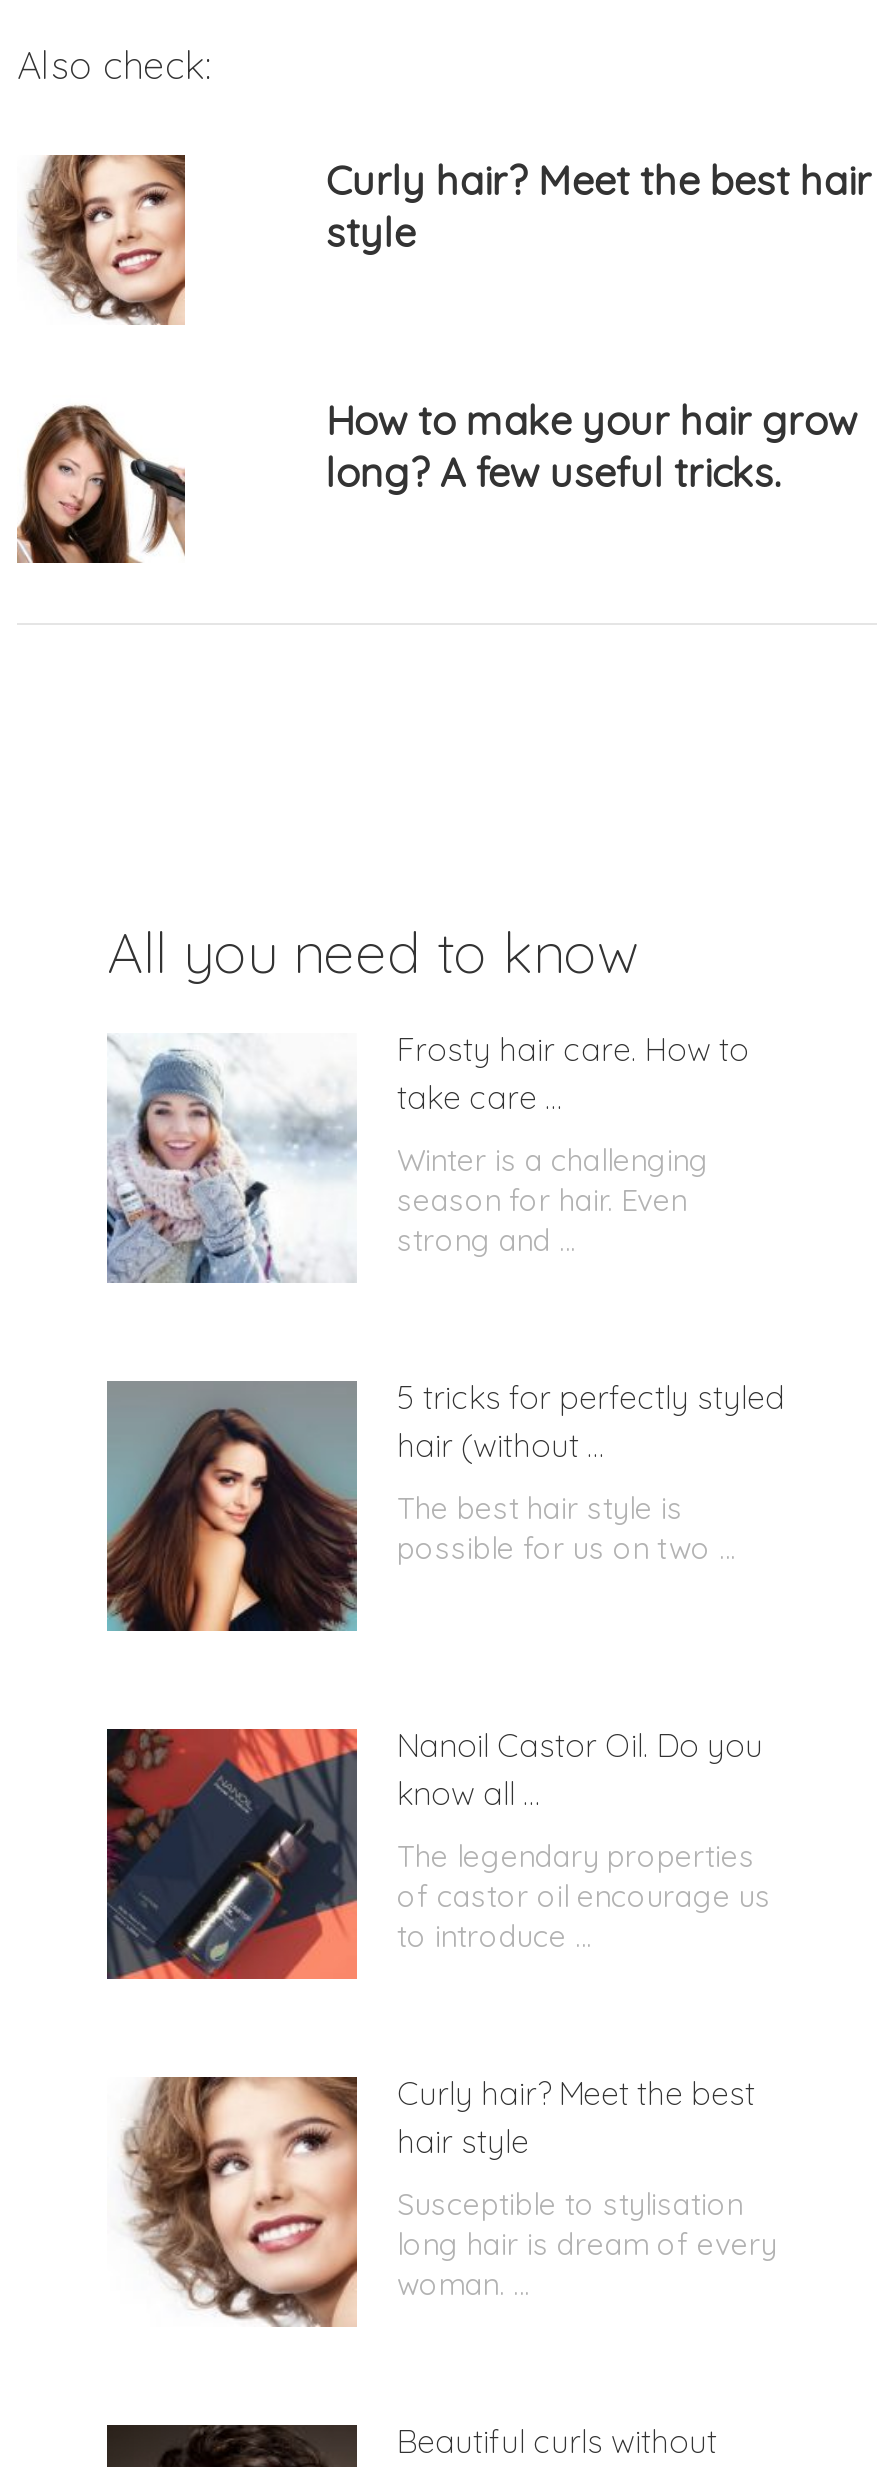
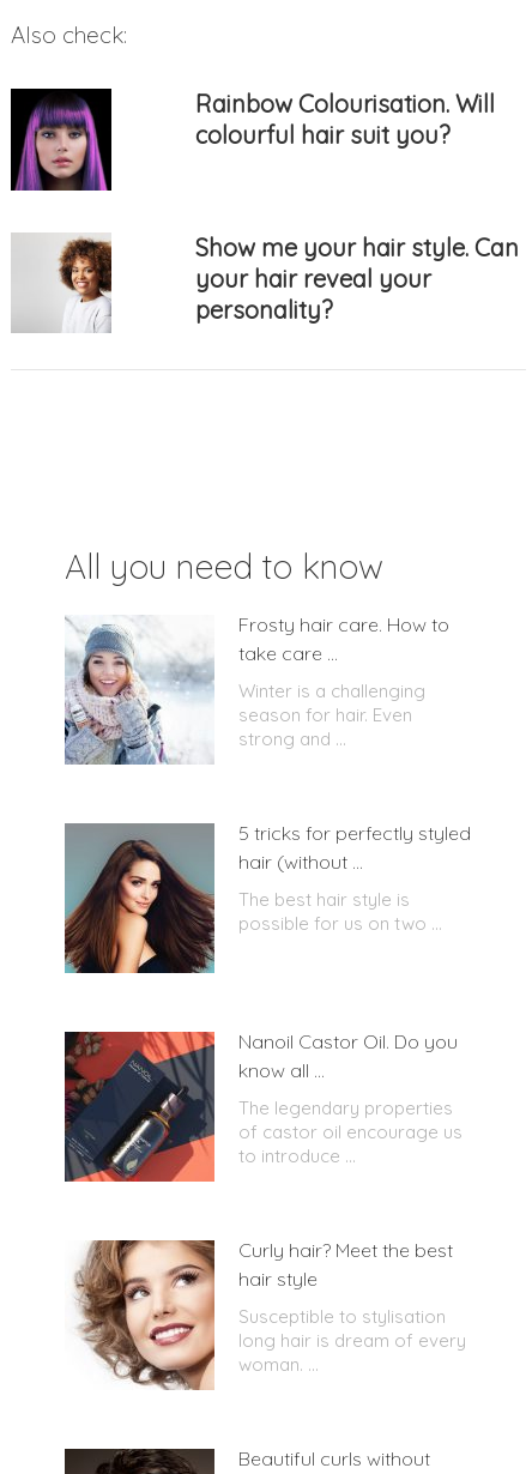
[17,153,187,325] [image] -> [10,87,113,192] [image]
[326,156,872,258] Curly hair? Meet the best hair | style -> [196,89,495,150] Rainbow Colourisation. Will | colourful hair suit you?
[17,397,187,565] [image] -> [11,232,113,333] [image]
[326,395,858,497] How to make your hair grow | long? A few useful tricks. -> [196,232,519,325] Show me your hair style. Can | your hair reveal your | personality?

